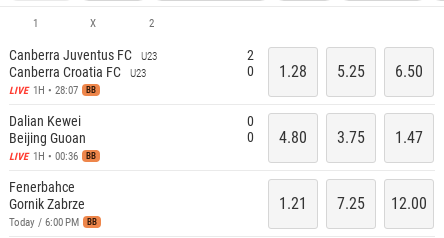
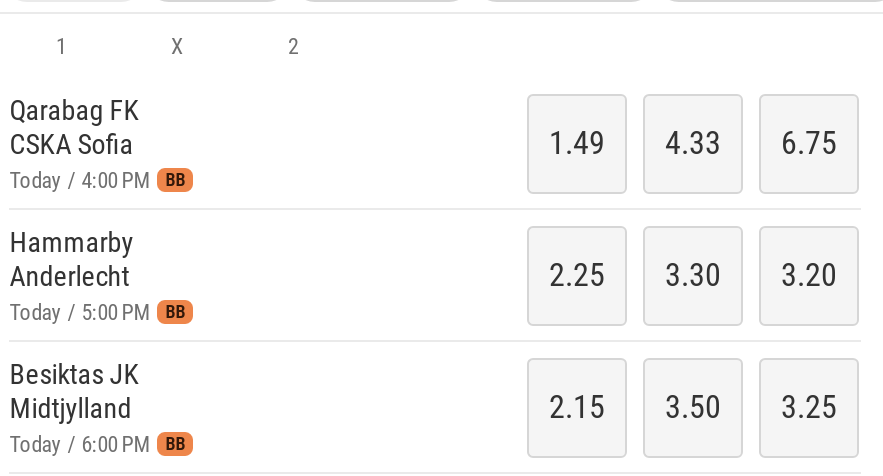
[9,47,157,97] Canberra Juventus FC U23 | Canberra Croatia FC U23 | LIVE 1H • 28:07 -> [9,94,149,195] Qarabag FK | CSKA Sofia | Today / 4:00 PM
[247,47,423,81] 2 | 0 | 1.28 | 5.25 | 6.50 -> [549,124,837,162] 1.49 | 4.33 | 6.75
[9,113,86,163] Dalian Kewei | Beijing Guoan | LIVE 1H • 00:36 -> [9,226,149,327] Hammarby | Anderlecht | Today / 5:00 PM
[247,113,423,147] 0 | 0 | 4.80 | 3.75 | 1.47 -> [549,256,837,294] 2.25 | 3.30 | 3.20
[9,179,85,212] Fenerbahce | Gornik Zabrze -> [9,358,139,424] Besiktas JK | Midtjylland
[279,194,427,213] 1.21 | 7.25 | 12.00 -> [549,388,837,426] 2.15 | 3.50 | 3.25

